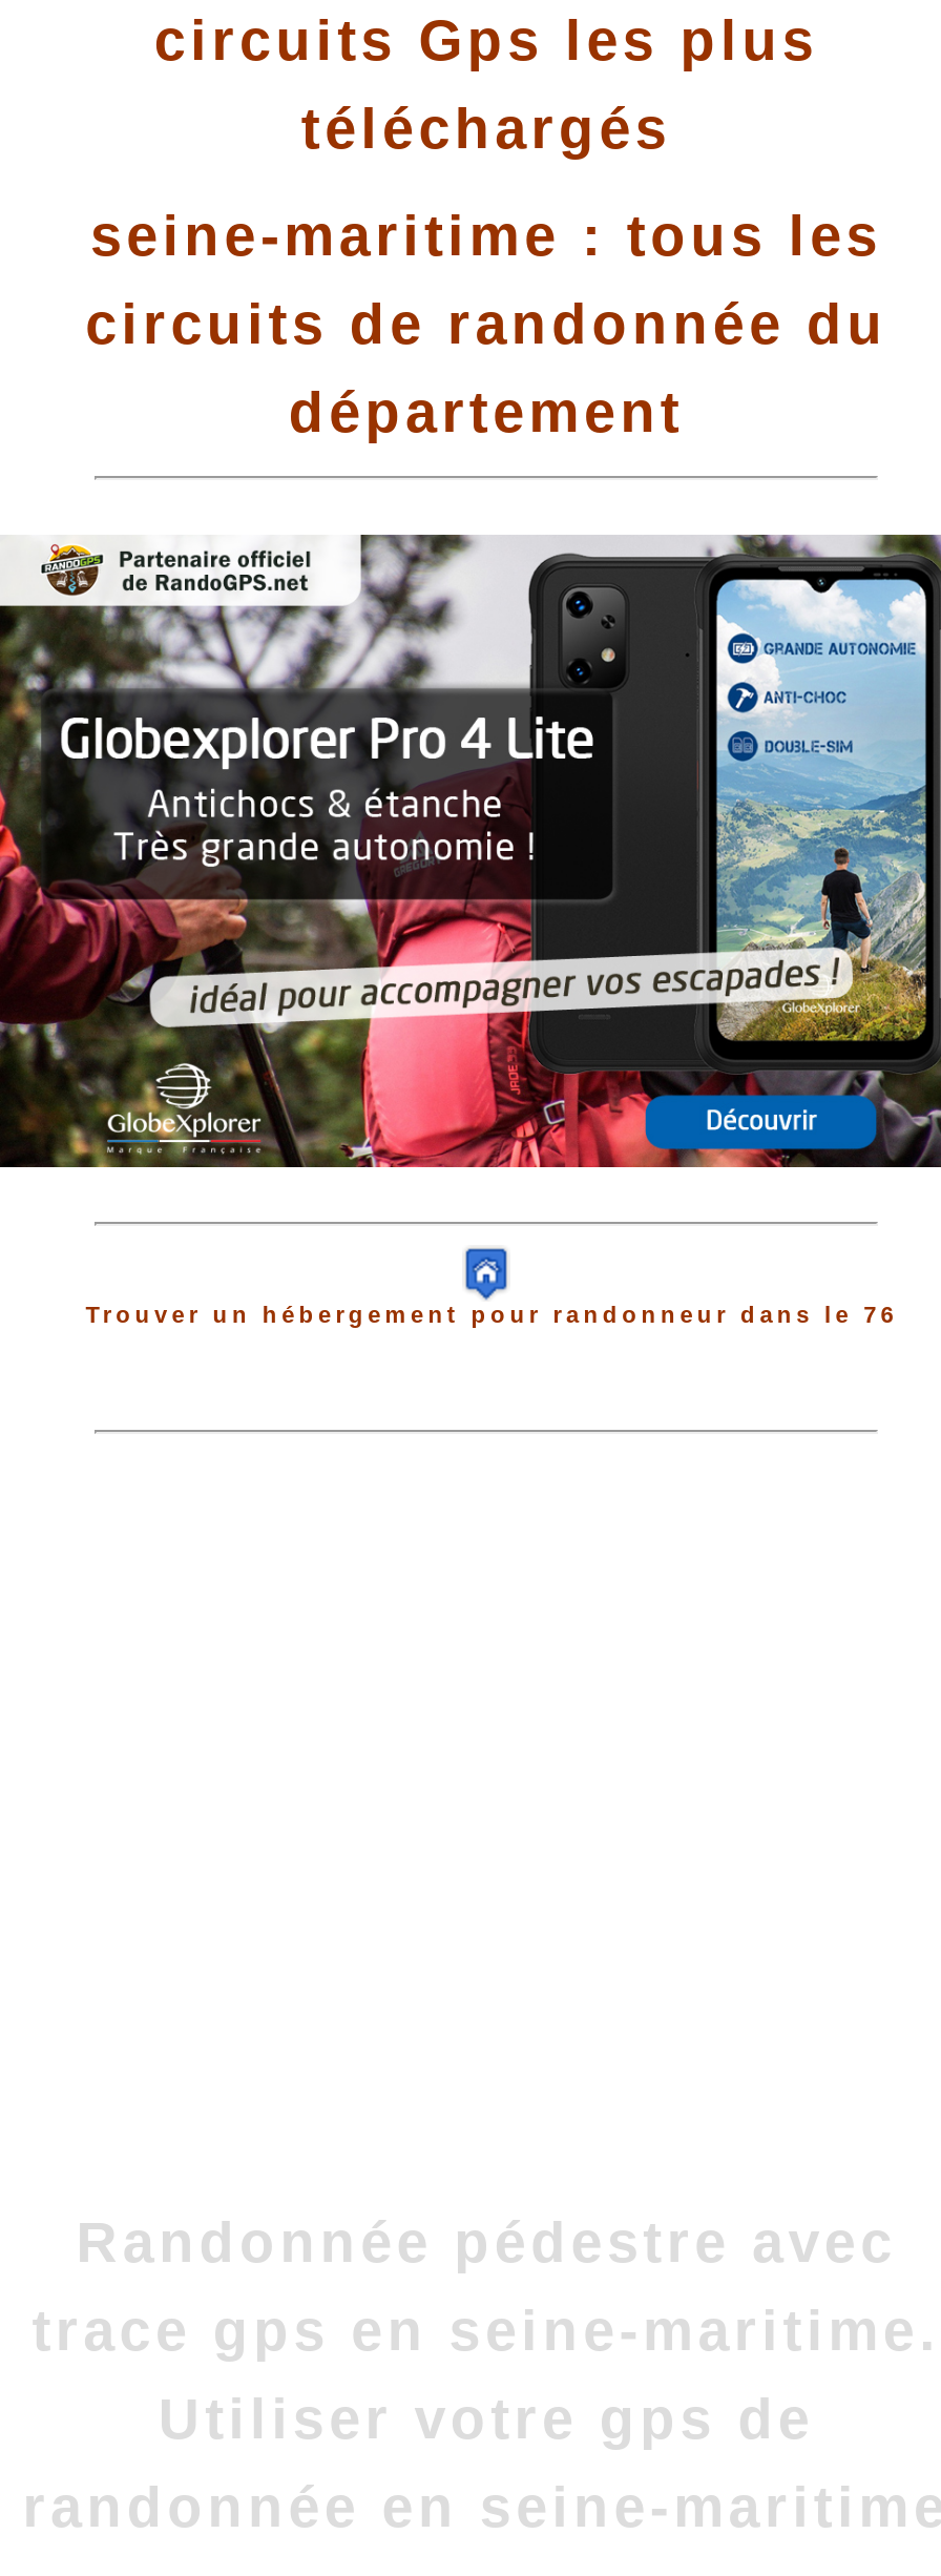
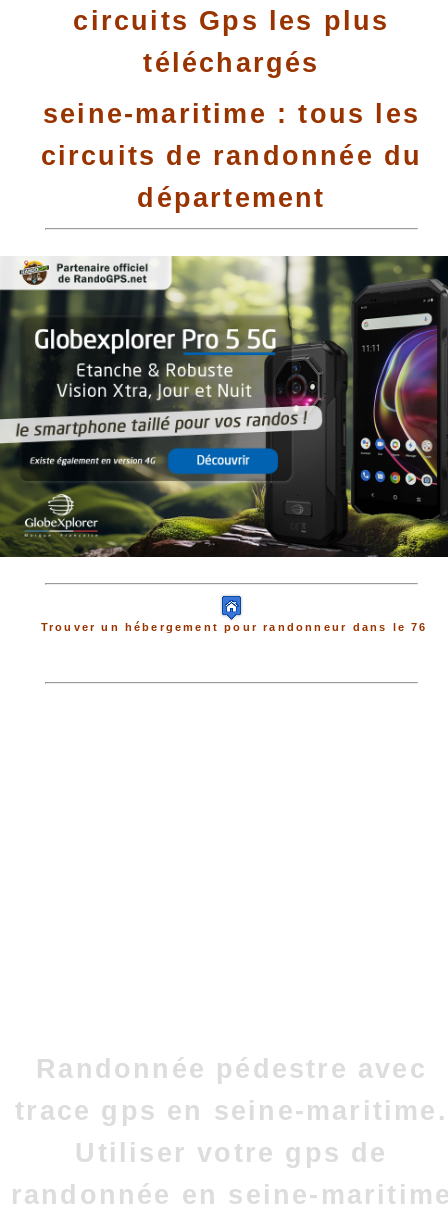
[6,533,935,1169] [image] -> [3,255,445,558] [image]

